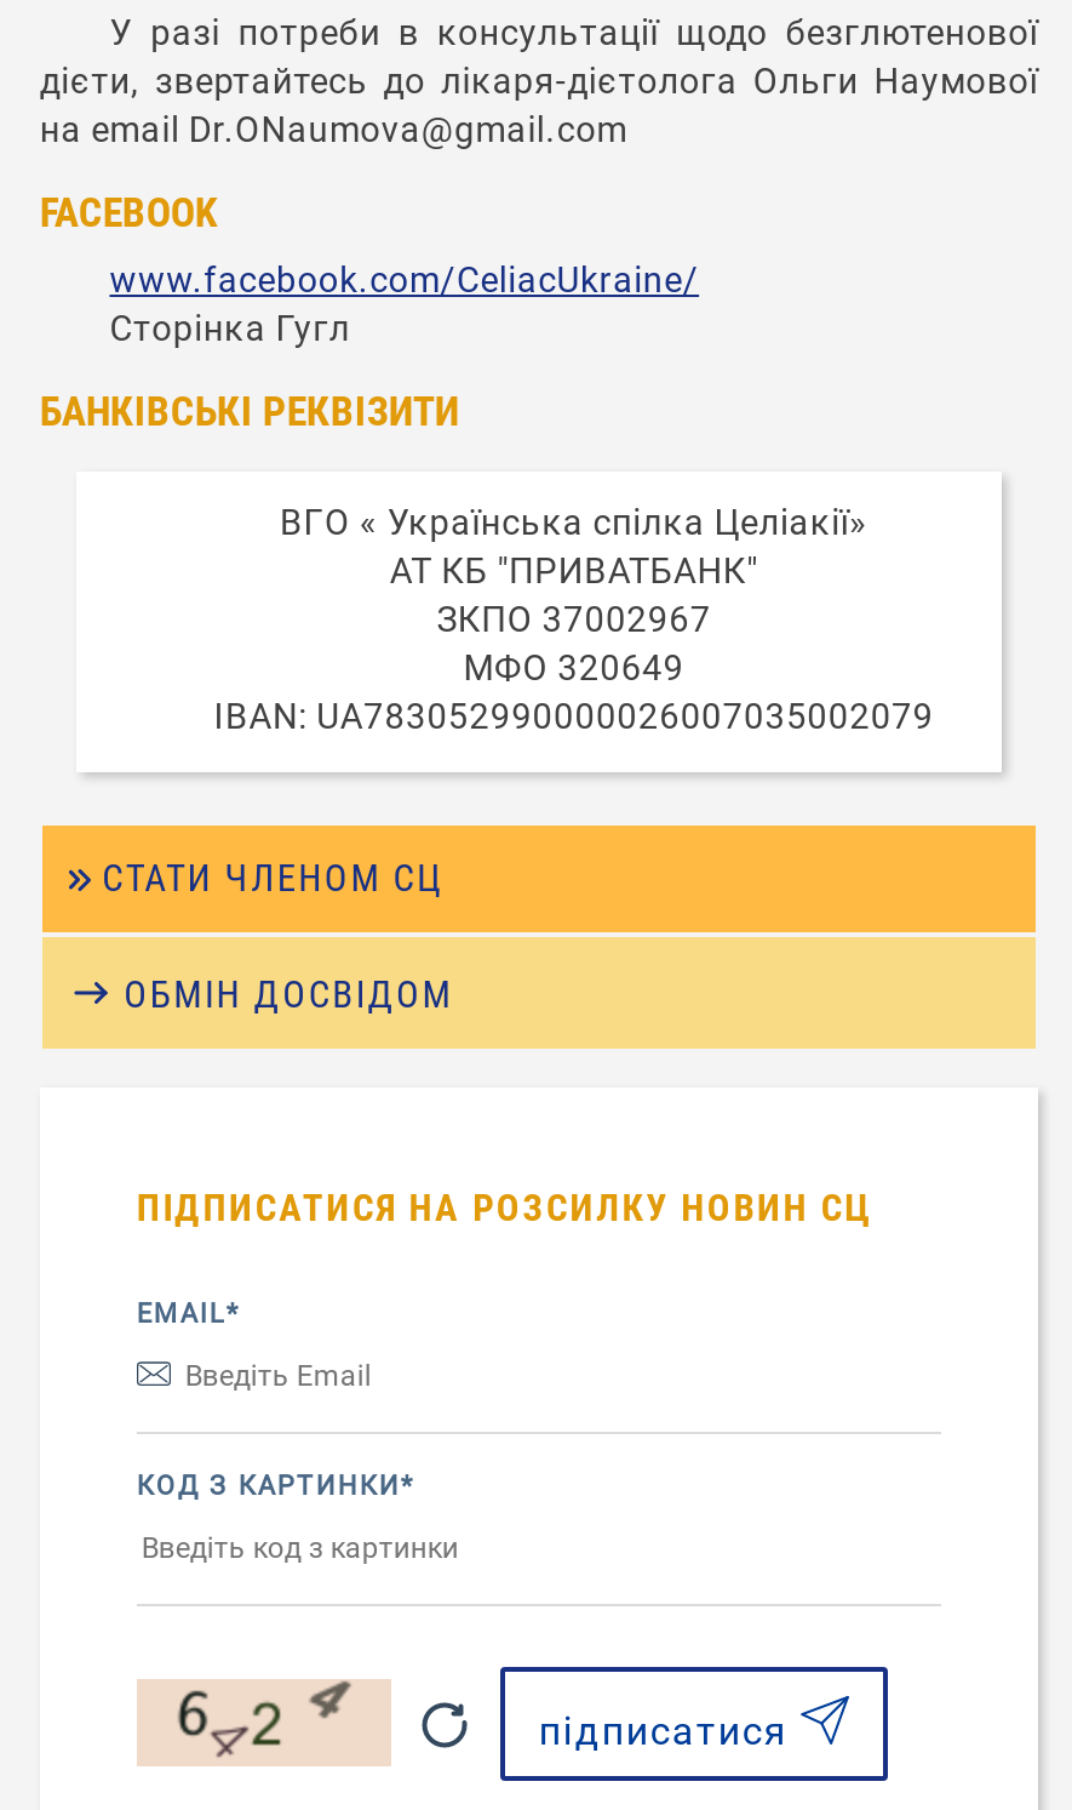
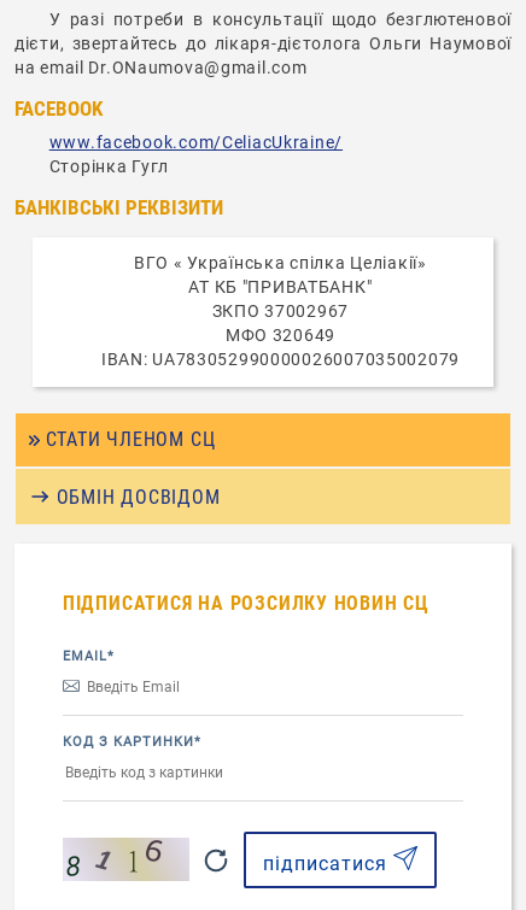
[137,1679,389,1766] [image] -> [64,839,187,880] [image]

